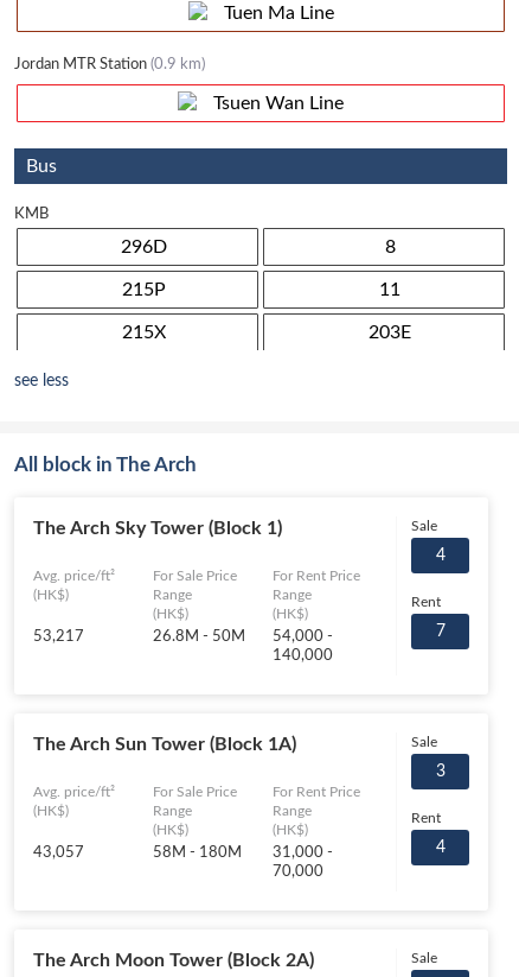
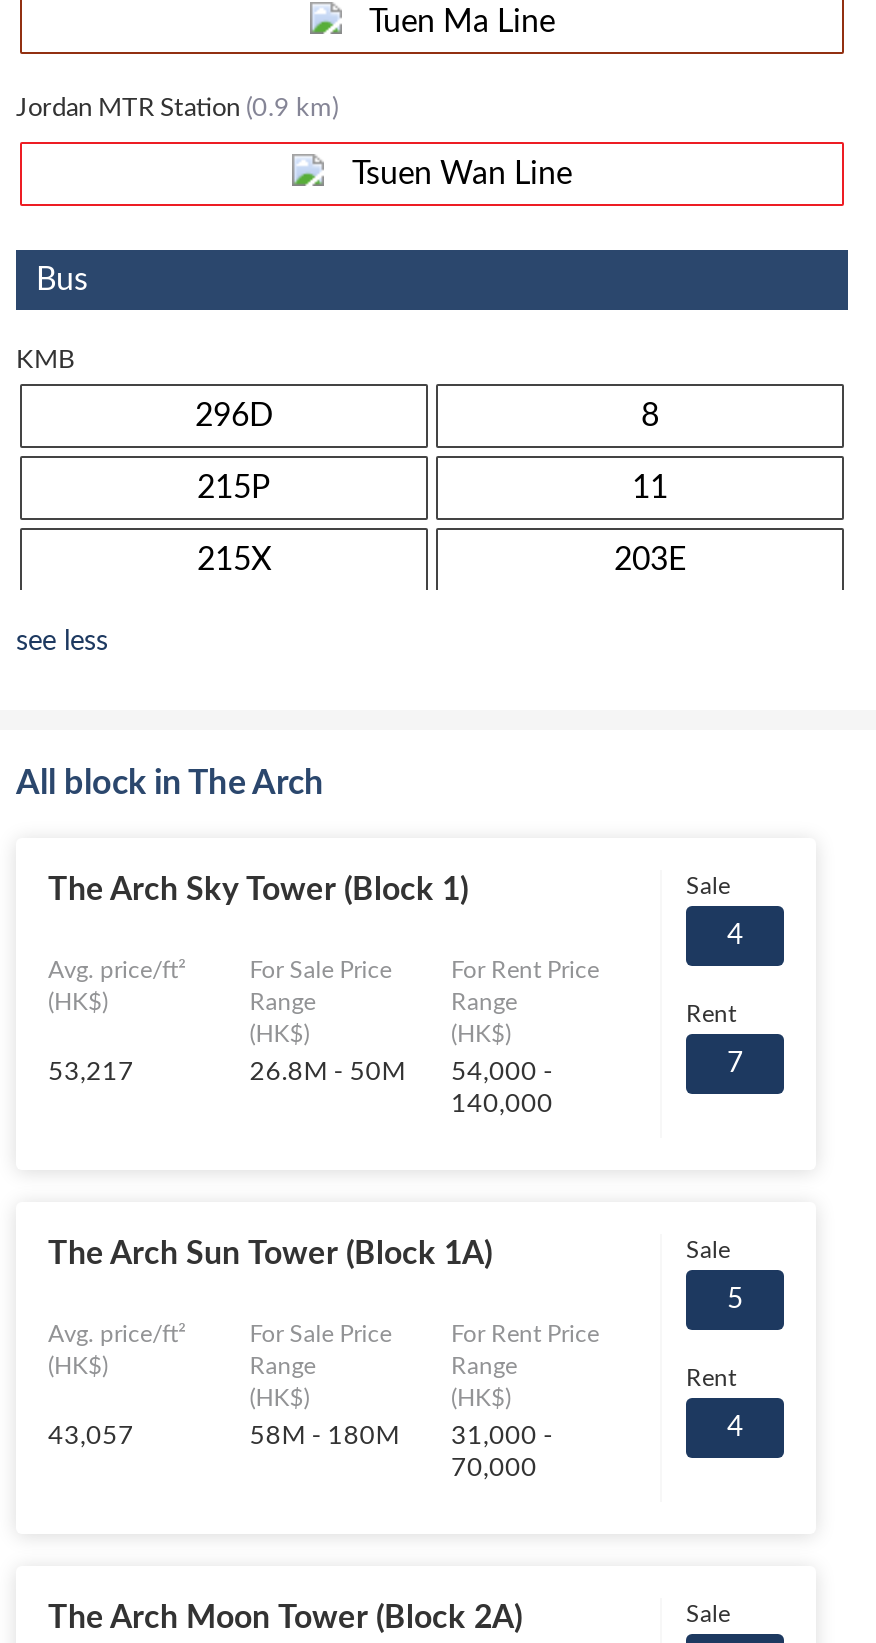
[435,763,445,780] 3 -> [727,1286,743,1314] 5

